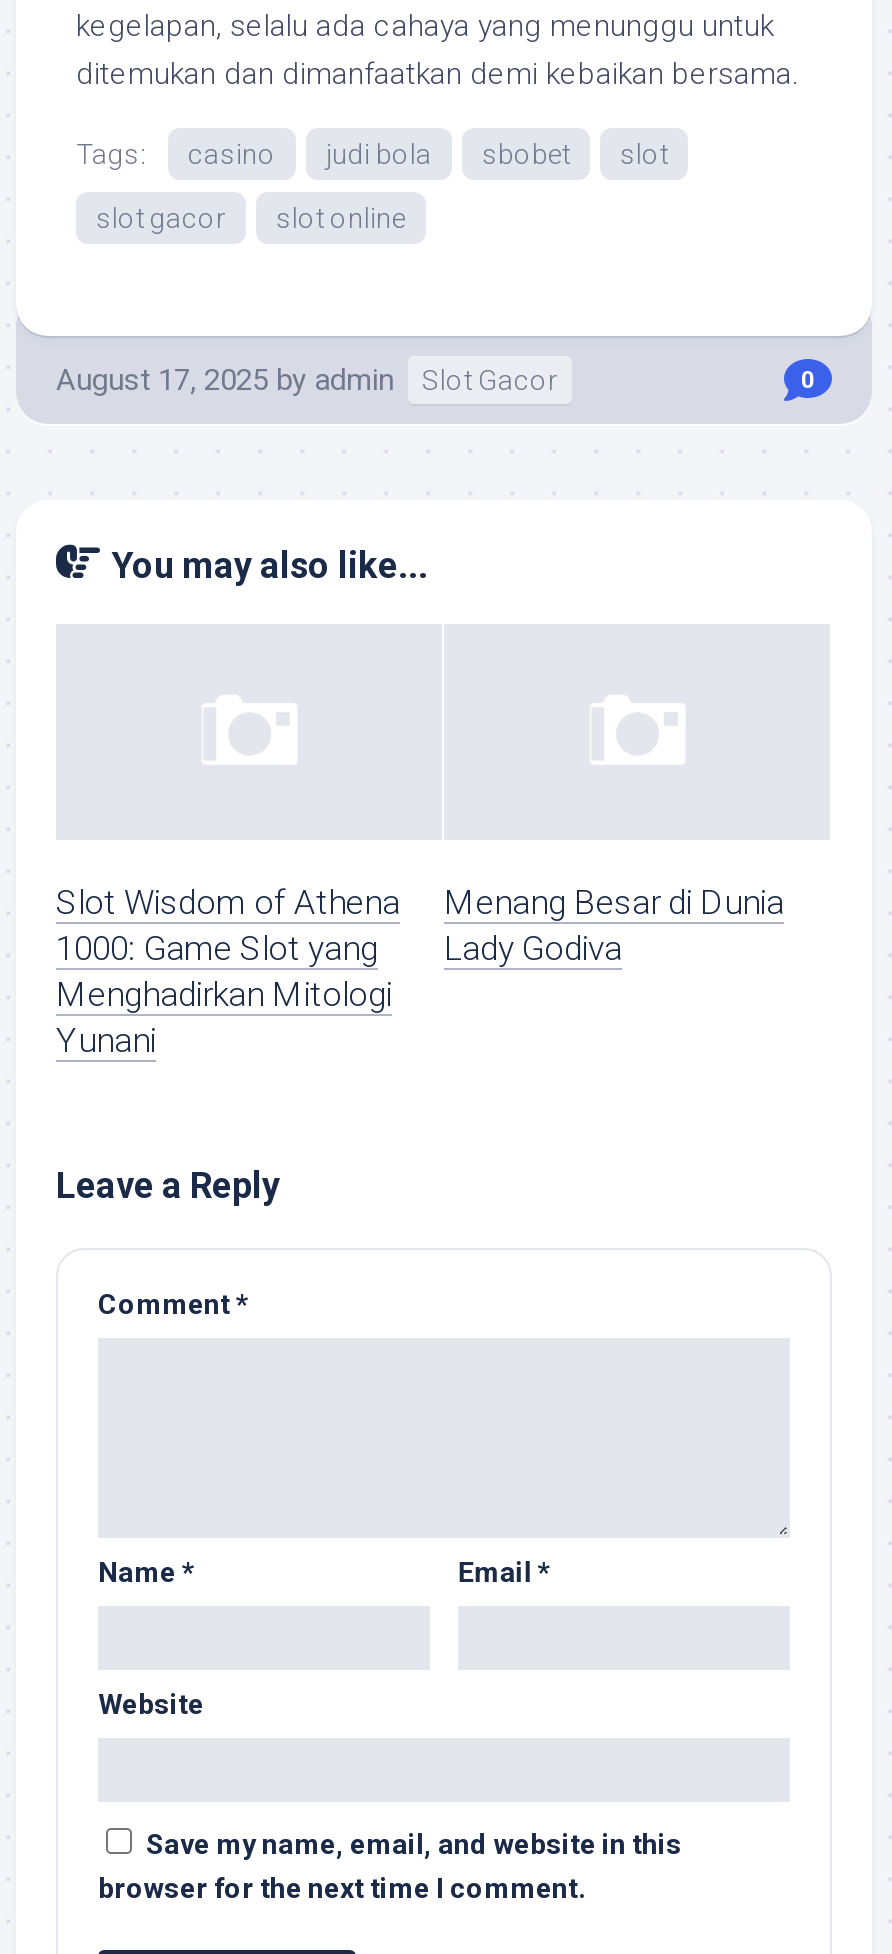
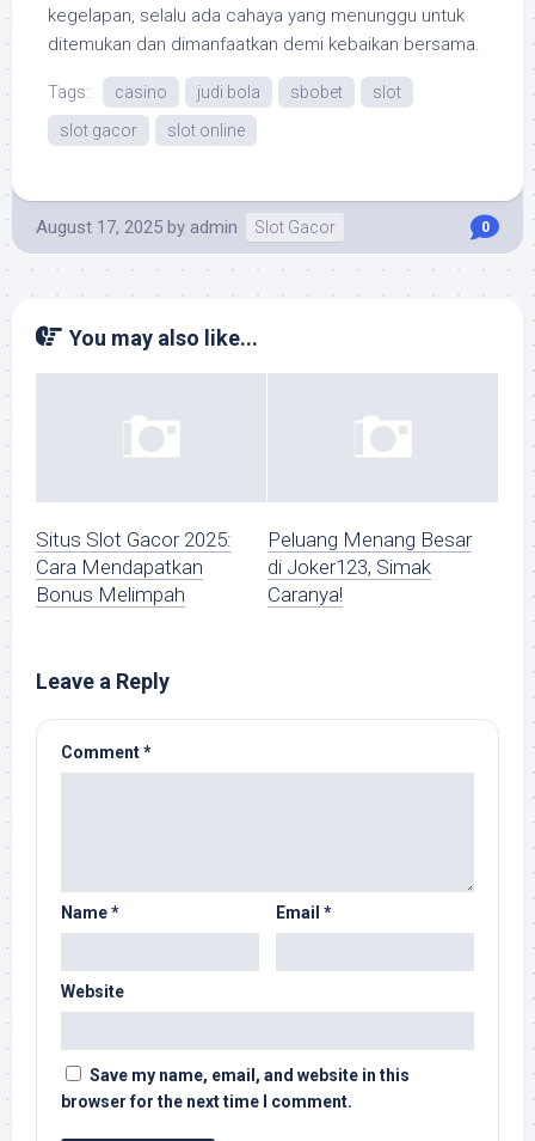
[56,883,400,1061] Slot Wisdom of Athena | 1000: Game Slot yang | Menghadirkan Mitologi | Yunani -> [36,528,232,607] Situs Slot Gacor 2025: | Cara Mendapatkan | Bonus Melimpah
[444,883,784,969] Menang Besar di Dunia | Lady Godiva -> [267,528,472,607] Peluang Menang Besar | di Joker123, Simak | Caranya!

